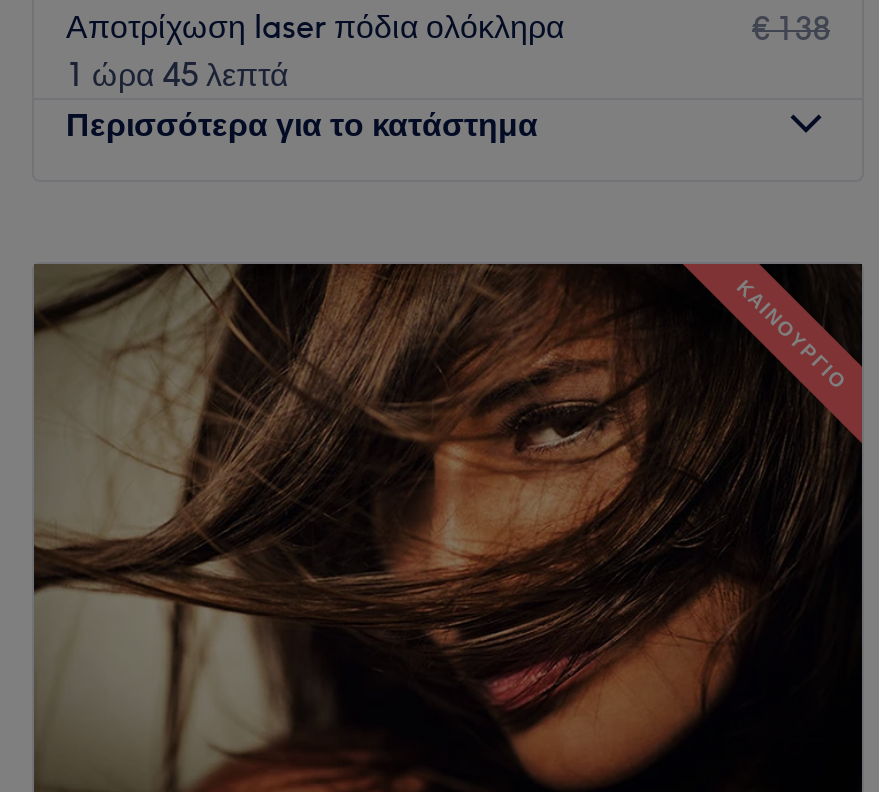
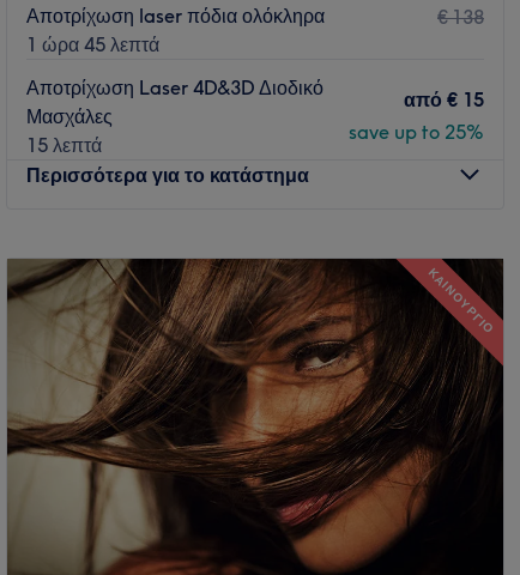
none -> [26,75,324,157] Αποτρίχωση Laser 4D&3D Διοδικό | Μασχάλες | 15 λεπτά
none -> [349,88,484,144] από € 15 | save up to 25%

